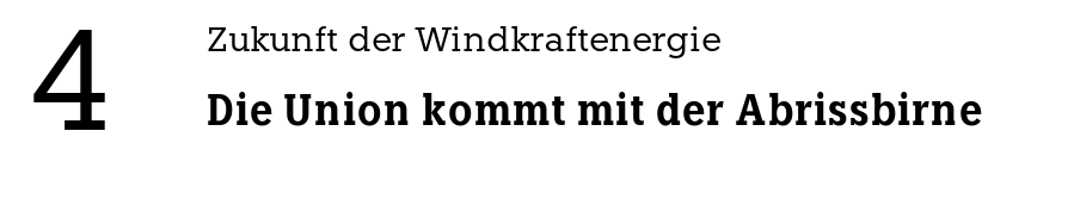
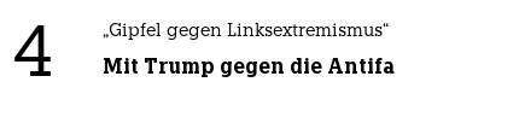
[207,25,721,60] Zukunft der Windkraftenergie -> [102,23,388,41] „Gipfel gegen Linksextremismus“
[207,84,984,136] Die Union kommt mit der Abrissbirne -> [102,53,394,79] Mit Trump gegen die Antifa

